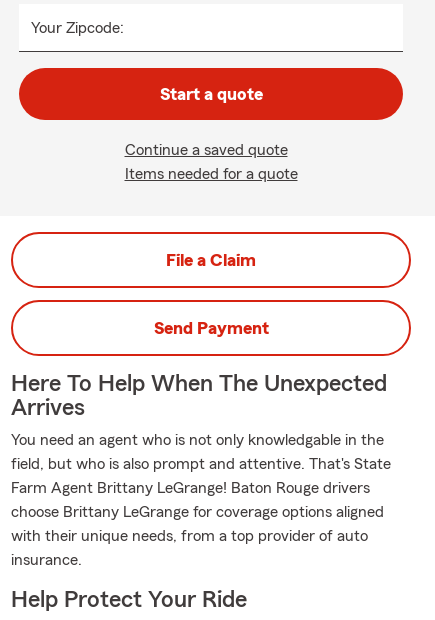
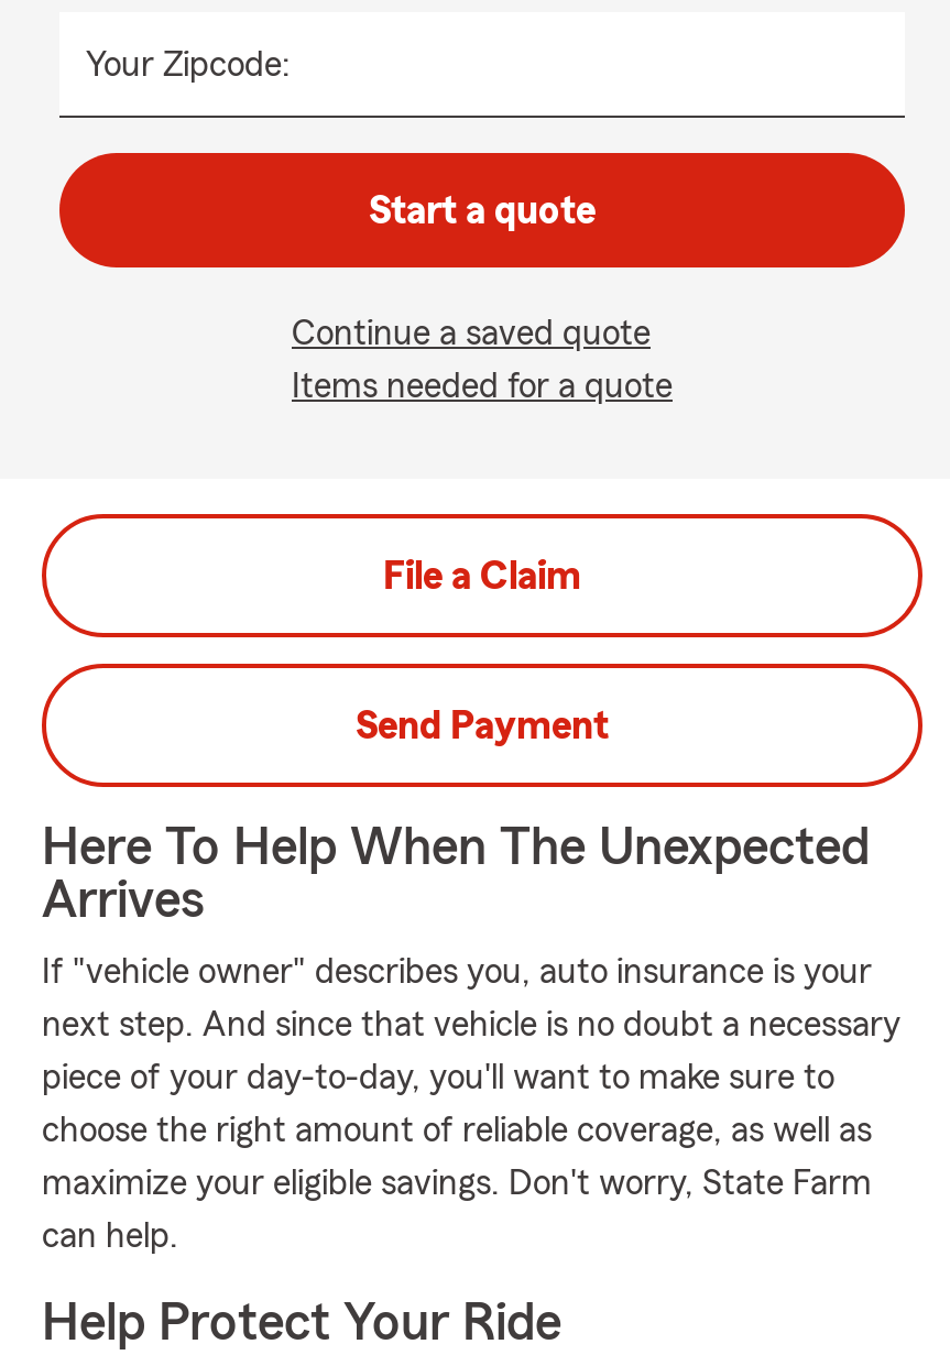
[11,432,384,448] You need an agent who is not only knowledgable in the -> [42,954,872,990] If "vehicle owner" describes you, auto insurance is your
[11,456,391,472] field, but who is also prompt and attentive. That's State -> [42,1007,900,1042] next step. And since that vehicle is no doubt a necessary
[11,480,370,496] Farm Agent Brittany LeGrange! Baton Rouge drivers -> [42,1060,834,1095] piece of your day-to-day, you'll want to make sure to
[11,504,384,520] choose Brittany LeGrange for coverage options aligned -> [42,1113,872,1148] choose the right amount of reliable coverage, as well as
[11,528,368,544] with their unique needs, from a top provider of auto -> [42,1166,872,1201] maximize your eligible savings. Don't worry, State Farm
[11,552,82,568] insurance. -> [42,1219,178,1254] can help.

